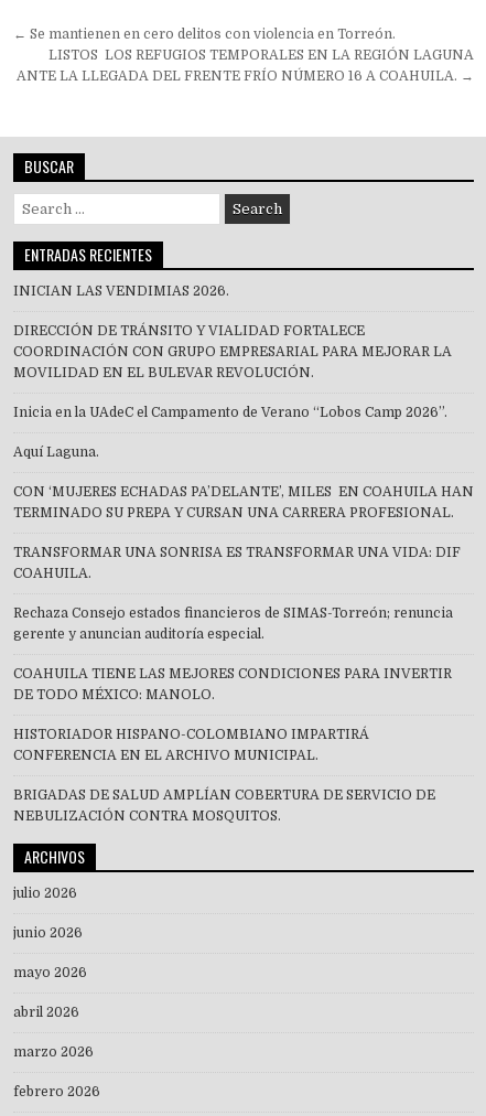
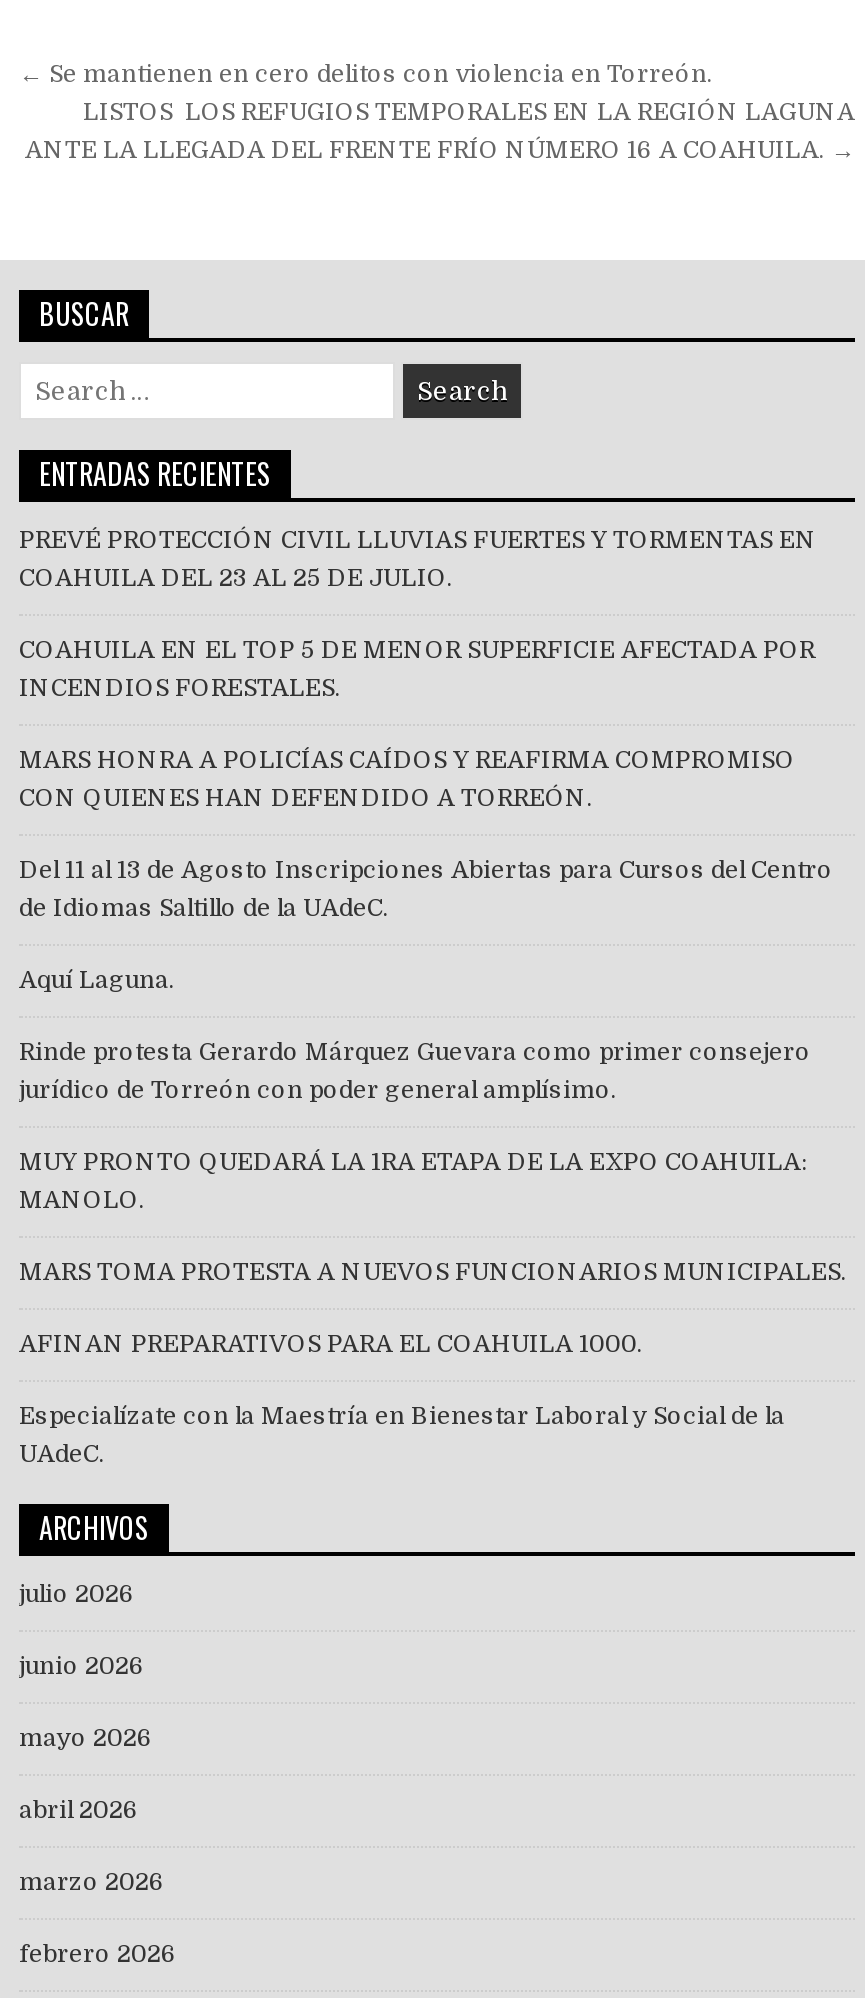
[13,283,452,420] INICIAN LAS VENDIMIAS 2026. | DIRECCIÓN DE TRÁNSITO Y VIALIDAD FORTALECE | COORDINACIÓN CON GRUPO EMPRESARIAL PARA MEJORAR LA | MOVILIDAD EN EL BULEVAR REVOLUCIÓN. | Inicia en la UAdeC el Campamento de Verano “Lobos Camp 2026”. -> [19,526,833,922] PREVÉ PROTECCIÓN CIVIL LLUVIAS FUERTES Y TORMENTAS EN | COAHUILA DEL 23 AL 25 DE JULIO. | COAHUILA EN EL TOP 5 DE MENOR SUPERFICIE AFECTADA POR | INCENDIOS FORESTALES. | MARS HONRA A POLICÍAS CAÍDOS Y REAFIRMA COMPROMISO | CON QUIENES HAN DEFENDIDO A TORREÓN. | Del 11 al 13 de Agosto Inscripciones Abiertas para Cursos del Centro | de Idiomas Saltillo de la UAdeC.
moved [13,444,99,460] -> [19,966,175,994]: Aquí Laguna.
[13,484,474,824] CON ‘MUJERES ECHADAS PA’DELANTE’, MILES EN COAHUILA HAN | TERMINADO SU PREPA Y CURSAN UNA CARRERA PROFESIONAL. | TRANSFORMAR UNA SONRISA ES TRANSFORMAR UNA VIDA: DIF | COAHUILA. | Rechaza Consejo estados financieros de SIMAS-Torreón; renuncia | gerente y anuncian auditoría especial. | COAHUILA TIENE LAS MEJORES CONDICIONES PARA INVERTIR | DE TODO MÉXICO: MANOLO. | HISTORIADOR HISPANO-COLOMBIANO IMPARTIRÁ | CONFERENCIA EN EL ARCHIVO MUNICIPAL. | BRIGADAS DE SALUD AMPLÍAN COBERTURA DE SERVICIO DE | NEBULIZACIÓN CONTRA MOSQUITOS. -> [19,1038,847,1468] Rinde protesta Gerardo Márquez Guevara como primer consejero | jurídico de Torreón con poder general amplísimo. | MUY PRONTO QUEDARÁ LA 1RA ETAPA DE LA EXPO COAHUILA: | MANOLO. | MARS TOMA PROTESTA A NUEVOS FUNCIONARIOS MUNICIPALES. | AFINAN PREPARATIVOS PARA EL COAHUILA 1000. | Especialízate con la Maestría en Bienestar Laboral y Social de la | UAdeC.

